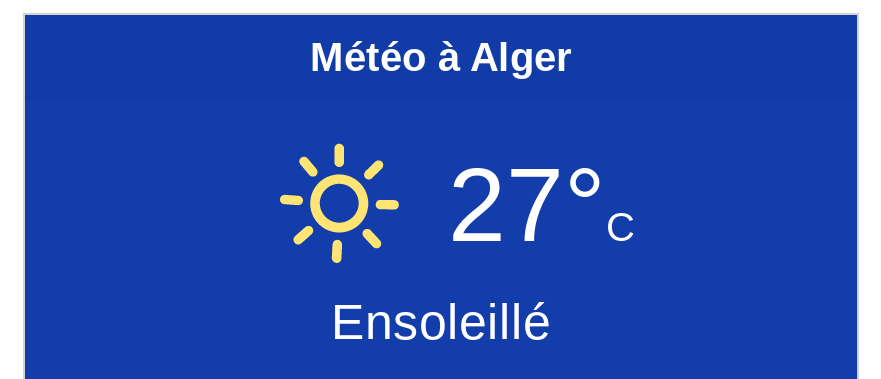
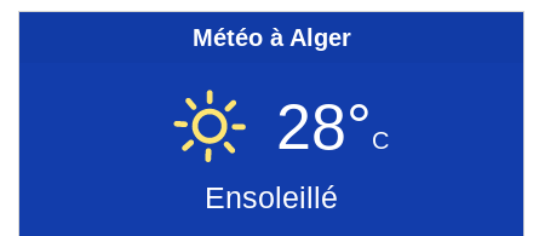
[448,147,634,263] 27°C -> [276,92,388,162] 28°C

